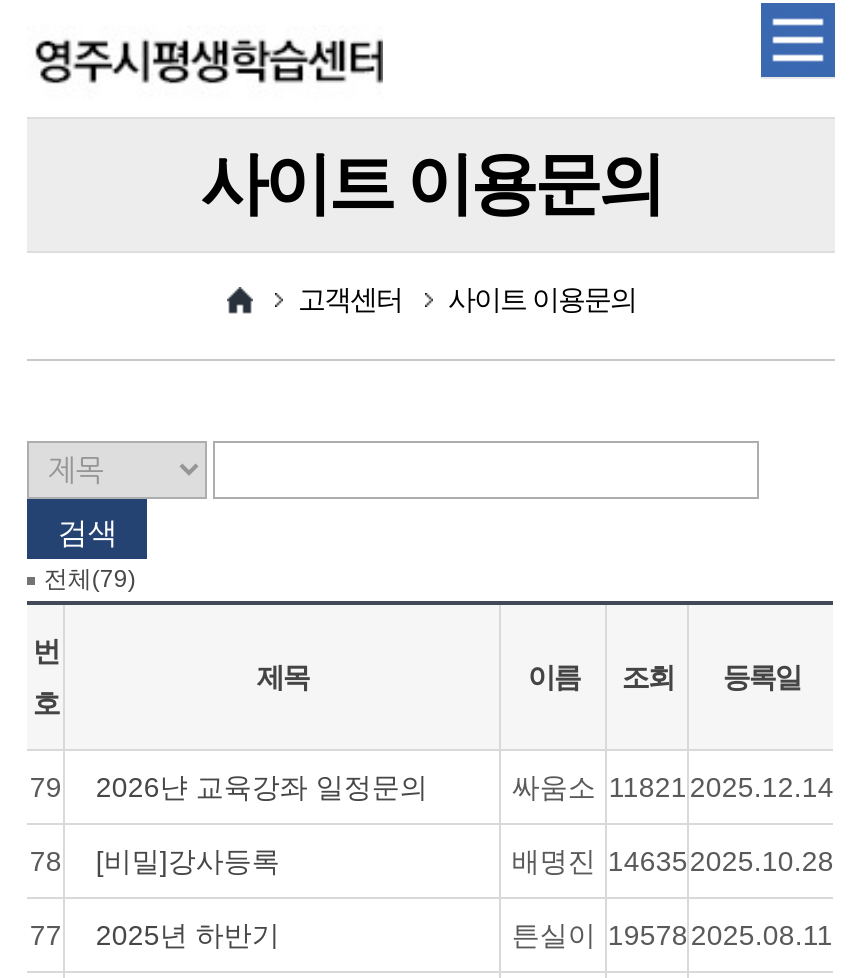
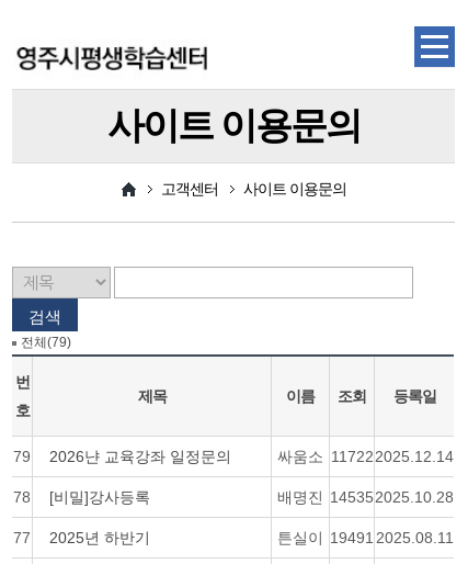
[512,771,834,803] 싸움소 11821 2025.12.14 -> [278,448,454,465] 싸움소 11722 2025.12.14
[512,845,834,877] 배명진 146352025.10.28 -> [278,488,454,506] 배명진 145352025.10.28
[512,919,833,951] 튼실이 19578 2025.08.11 -> [278,529,454,547] 튼실이 19491 2025.08.11

